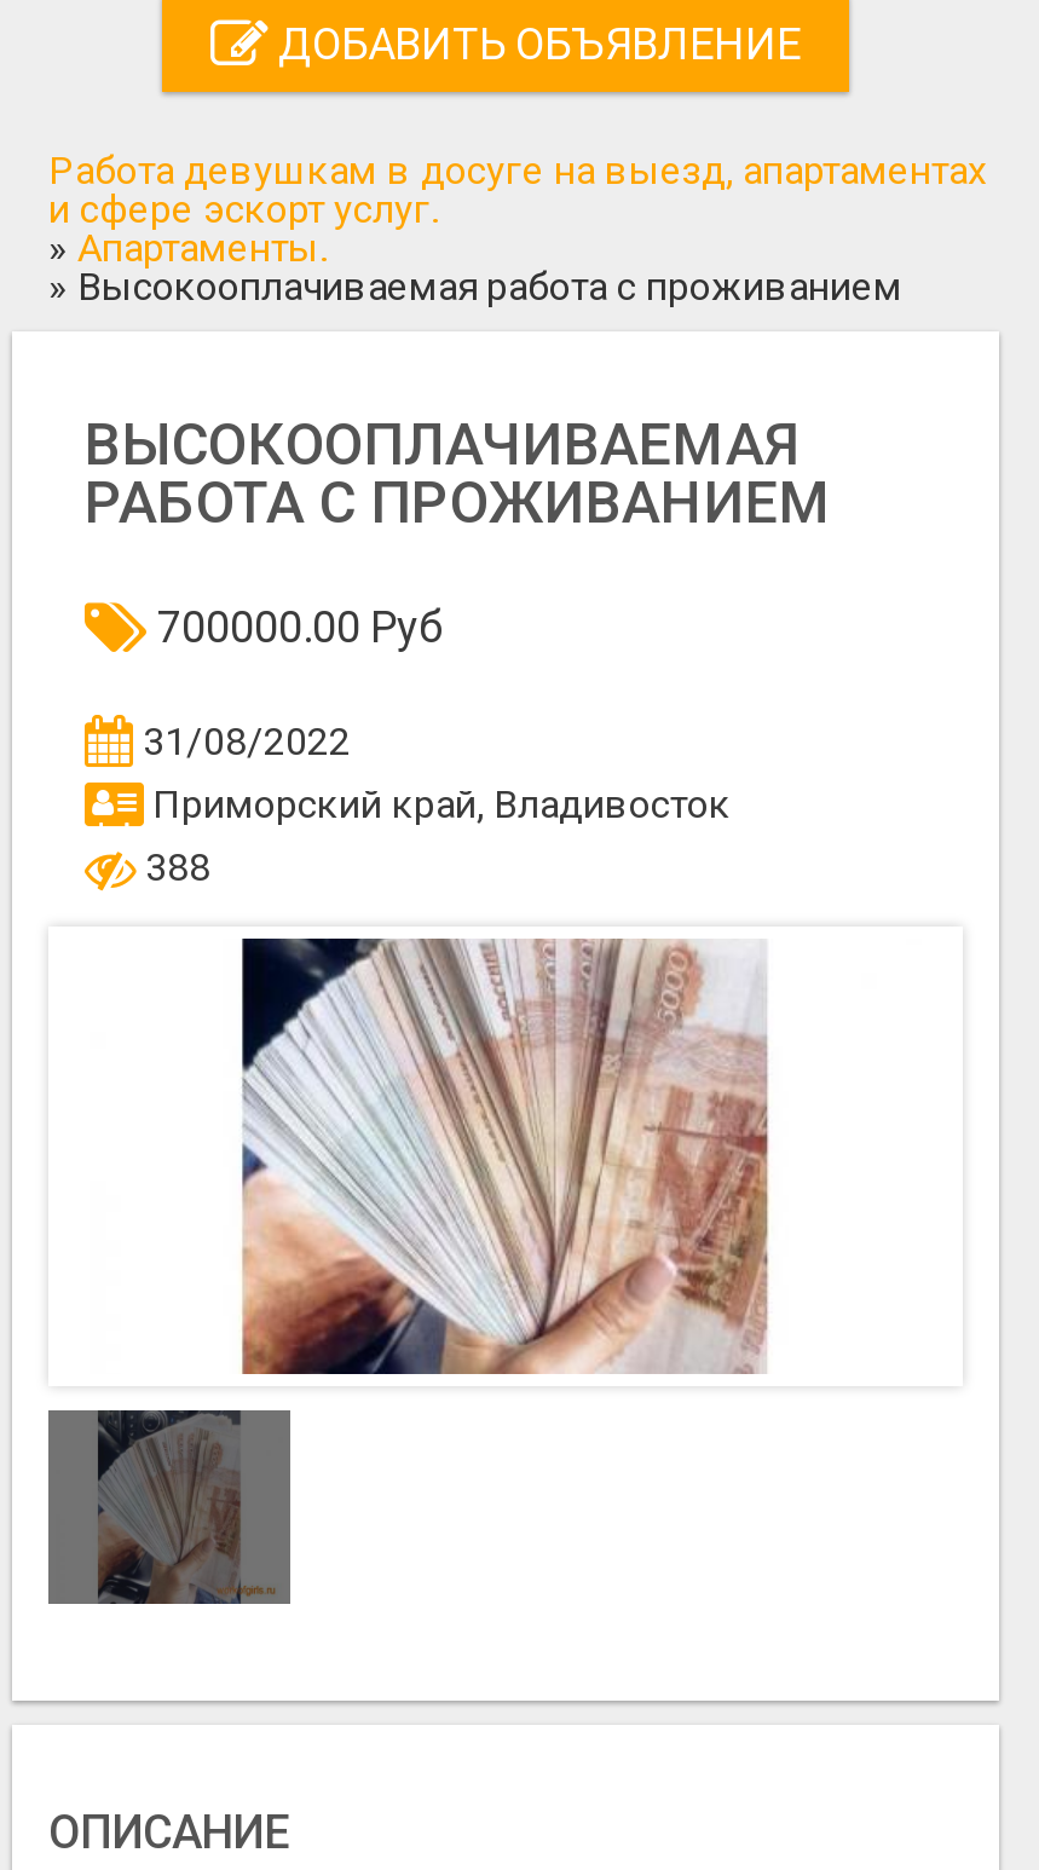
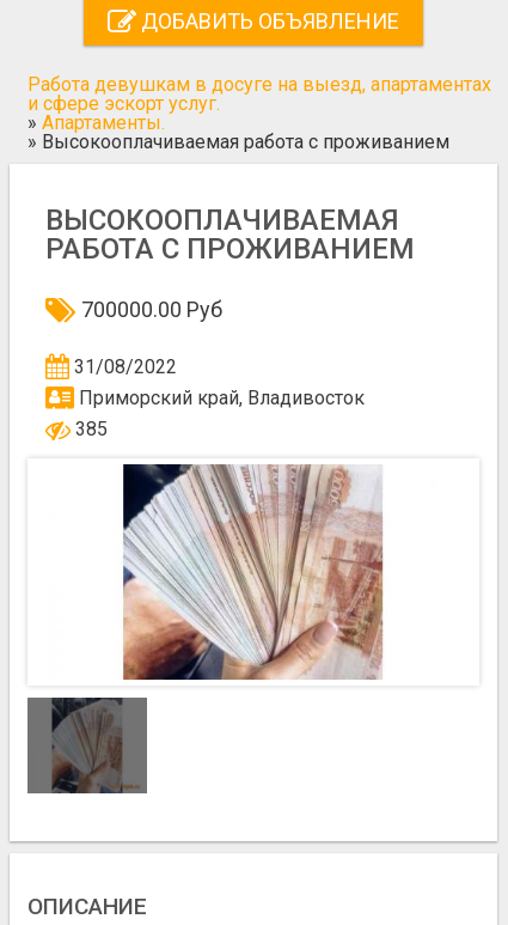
[135,845,210,891] 388 -> [71,418,108,441] 385

